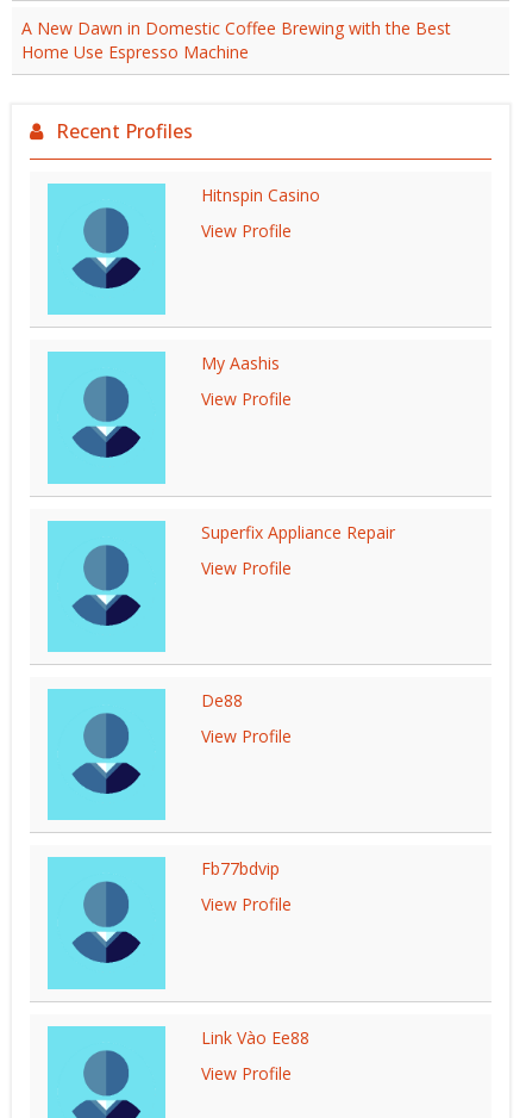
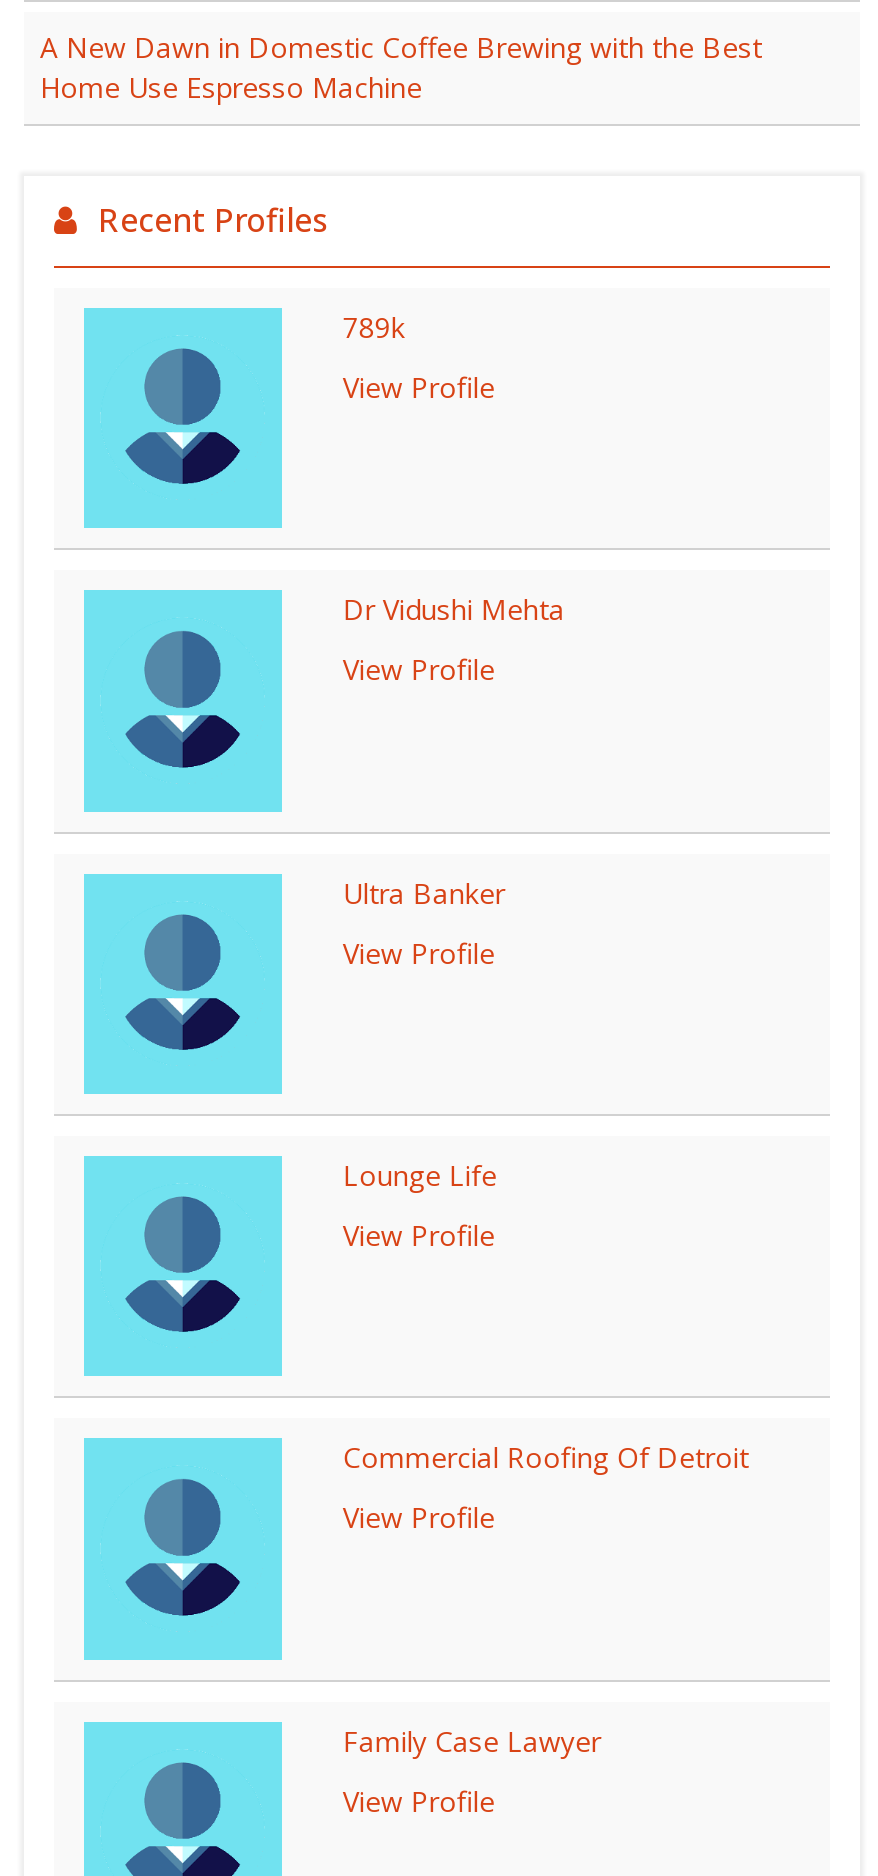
[201,184,320,206] Hitnspin Casino -> [343,308,405,346] 789k
[201,352,280,375] My Aashis -> [343,591,565,629] Dr Vidushi Mehta
[201,521,395,543] Superfix Appliance Repair -> [343,873,505,911] Ultra Banker
[201,689,243,712] De88 -> [343,1156,497,1194] Lounge Life
[201,857,280,880] Fb77bdvip -> [343,1439,749,1477] Commercial Roofing Of Detroit
[201,1026,310,1049] Link Vào Ee88 -> [343,1722,601,1760] Family Case Lawyer

